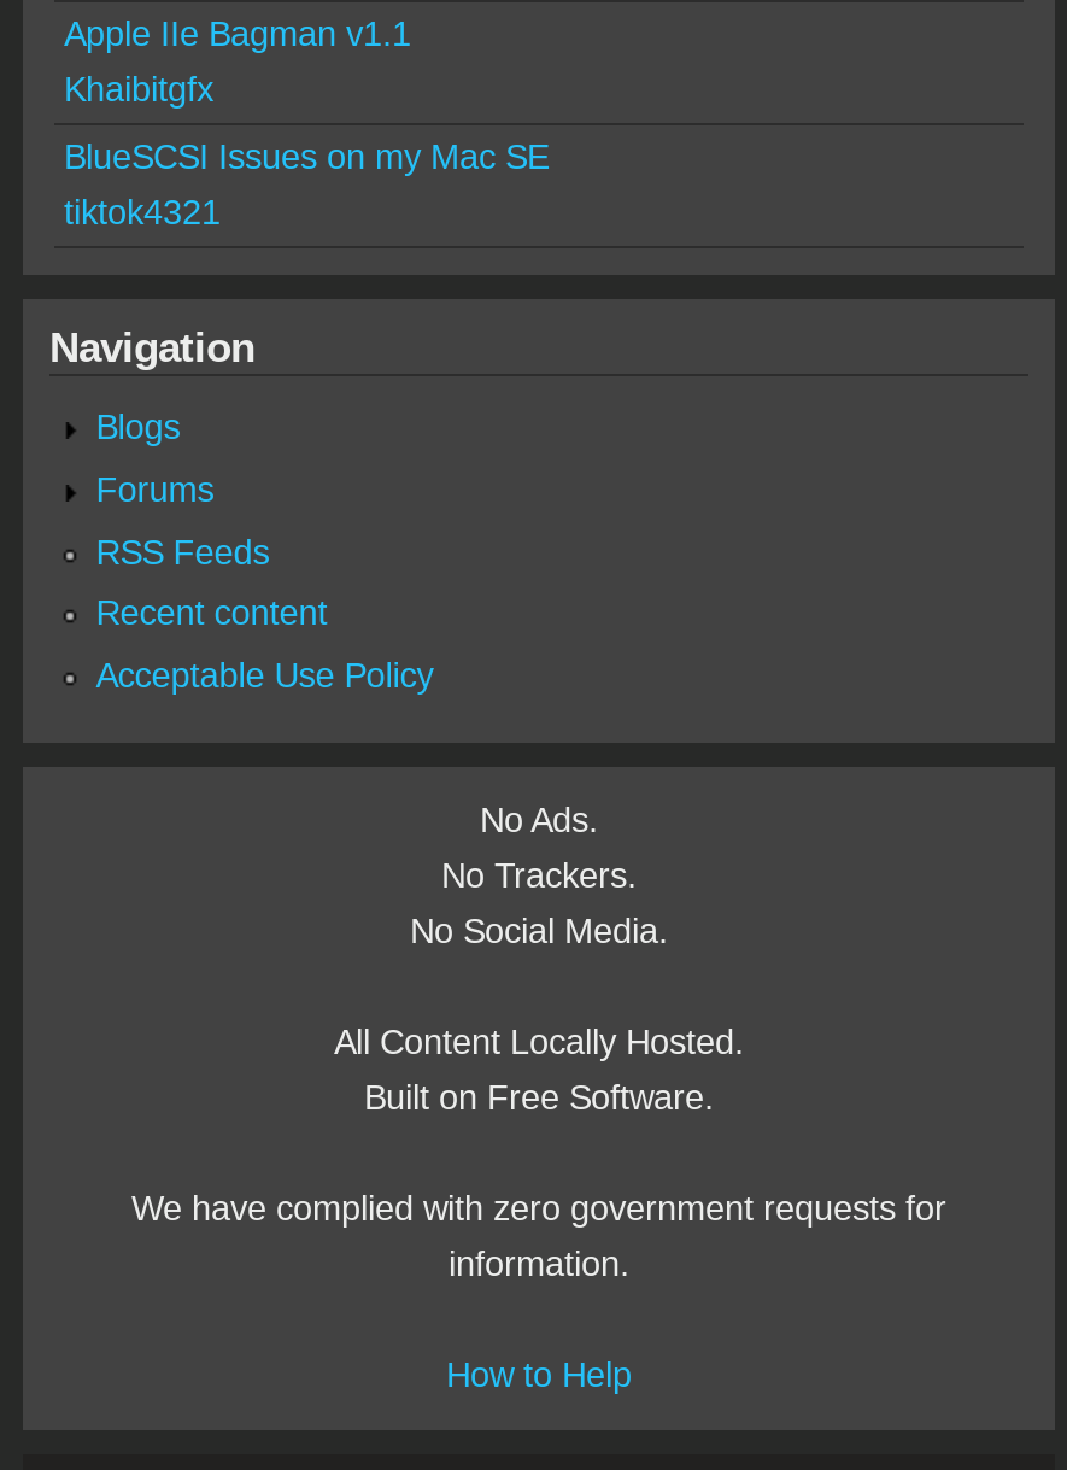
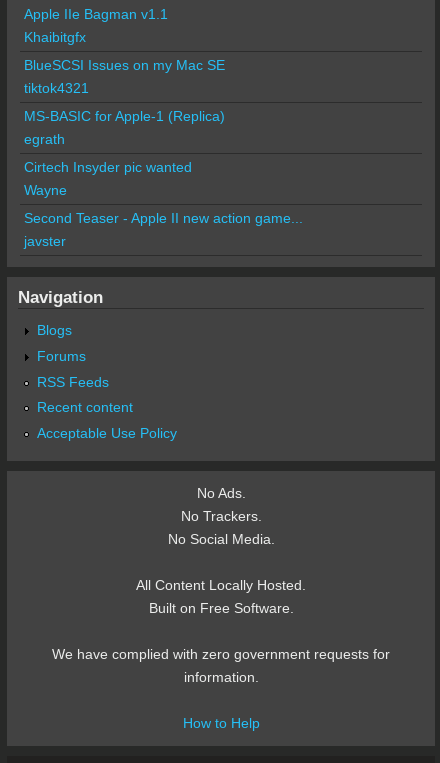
none -> [24,108,303,249] MS-BASIC for Apple-1 (Replica) | egrath | Cirtech Insyder pic wanted | Wayne | Second Teaser - Apple II new action game... | javster

